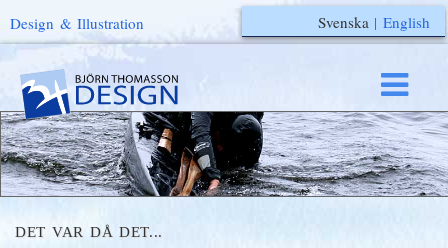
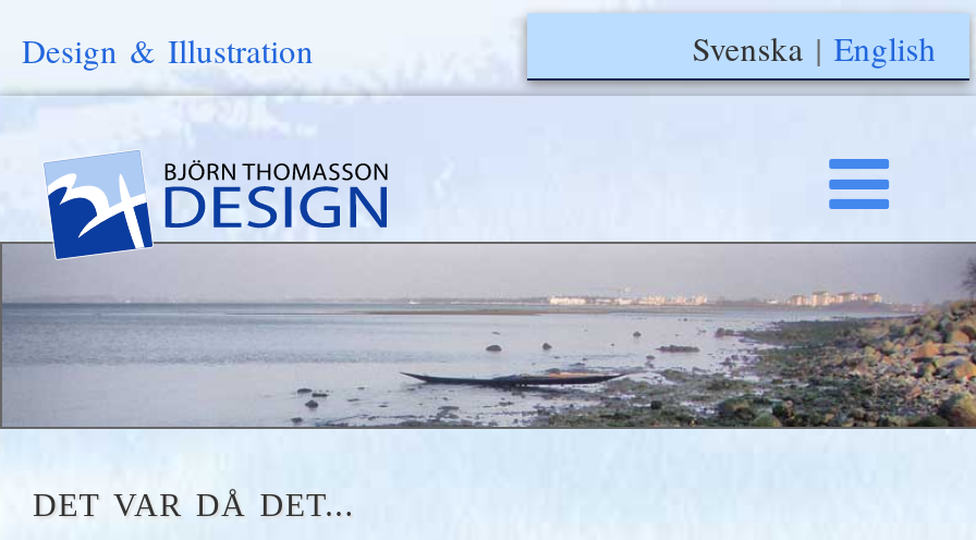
[3,111,445,197] [image] -> [7,242,969,429] [image]

